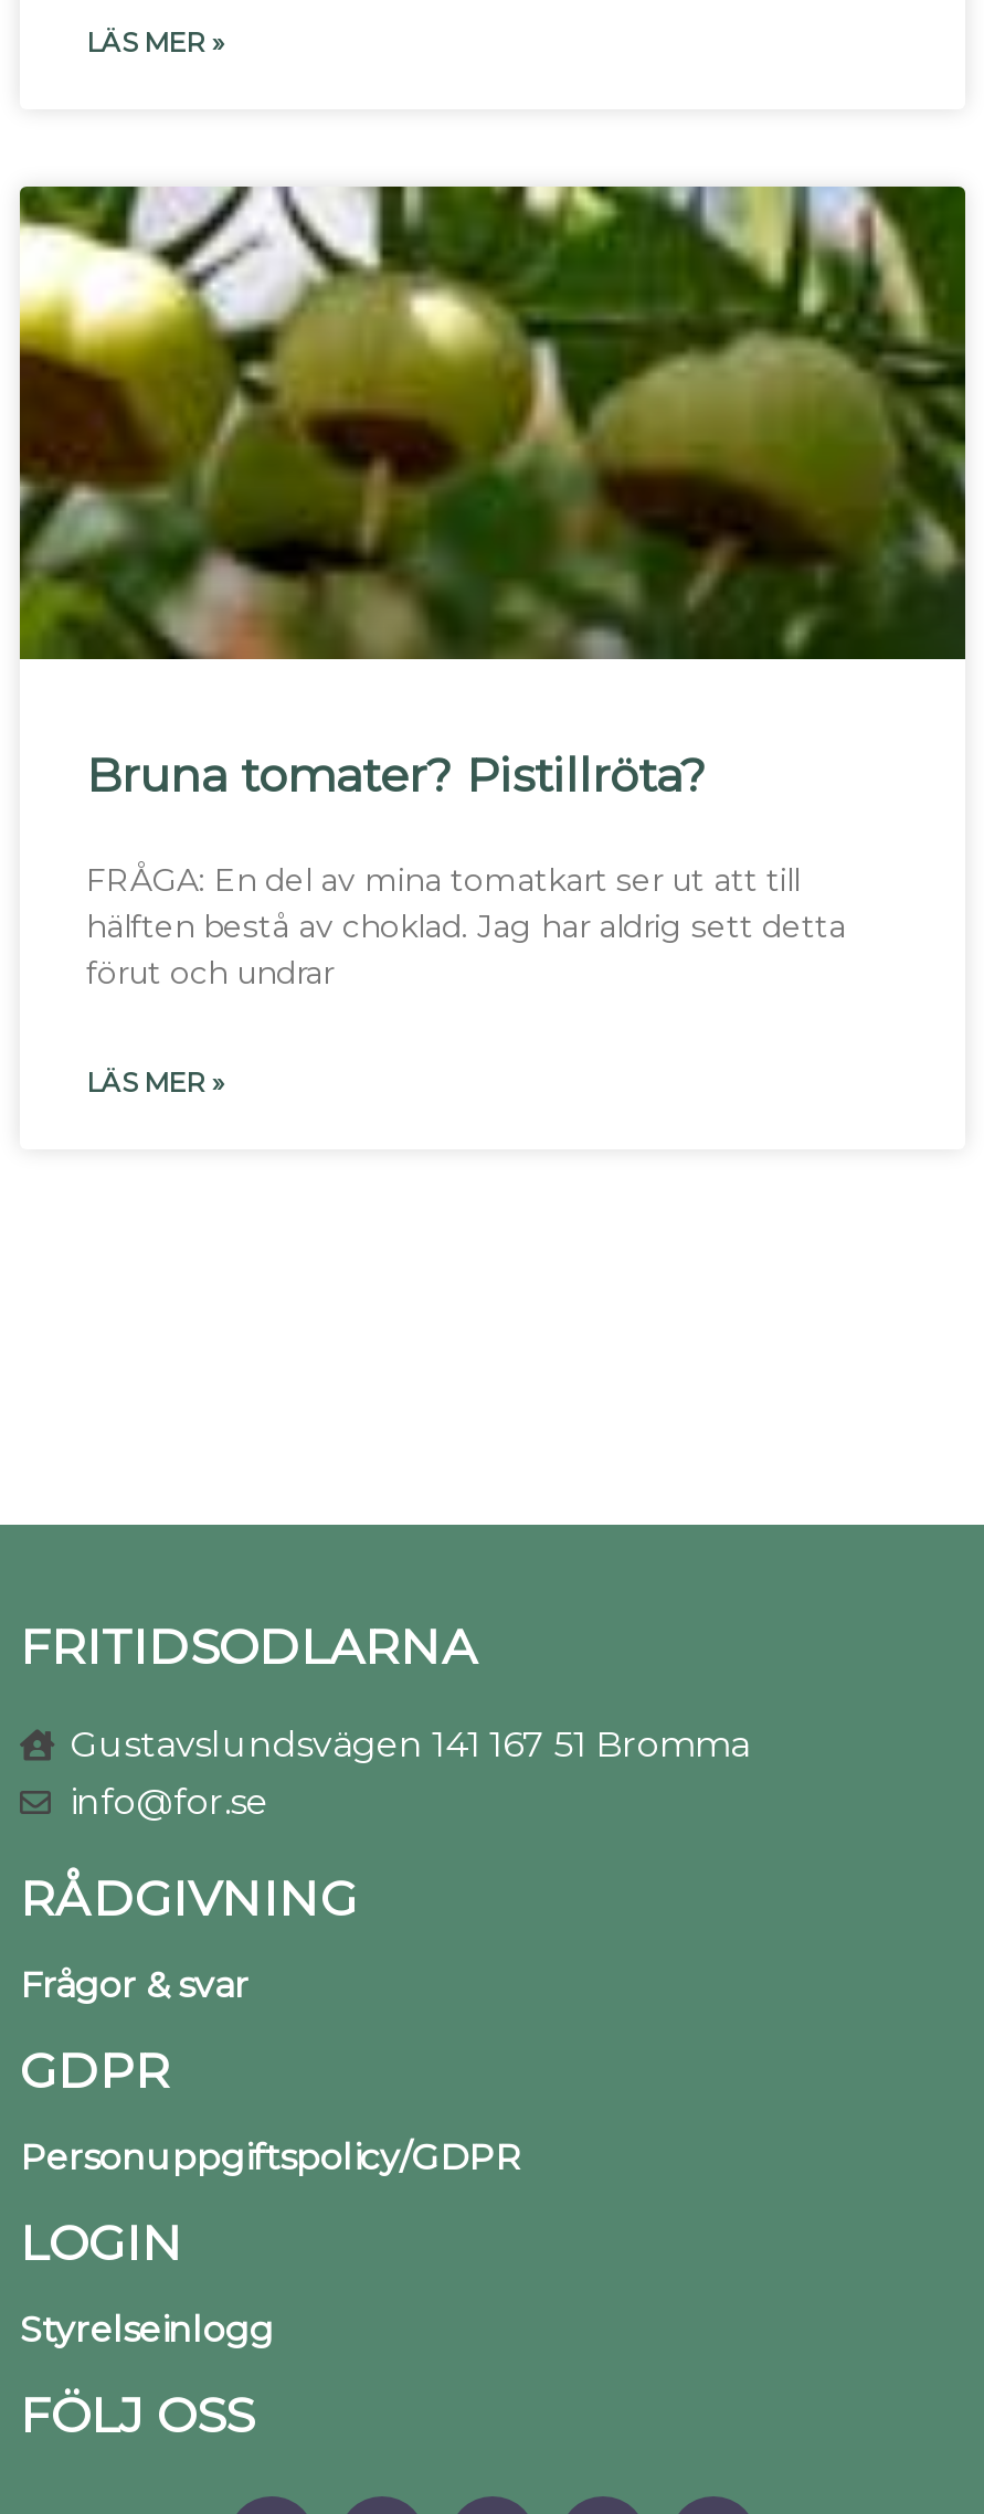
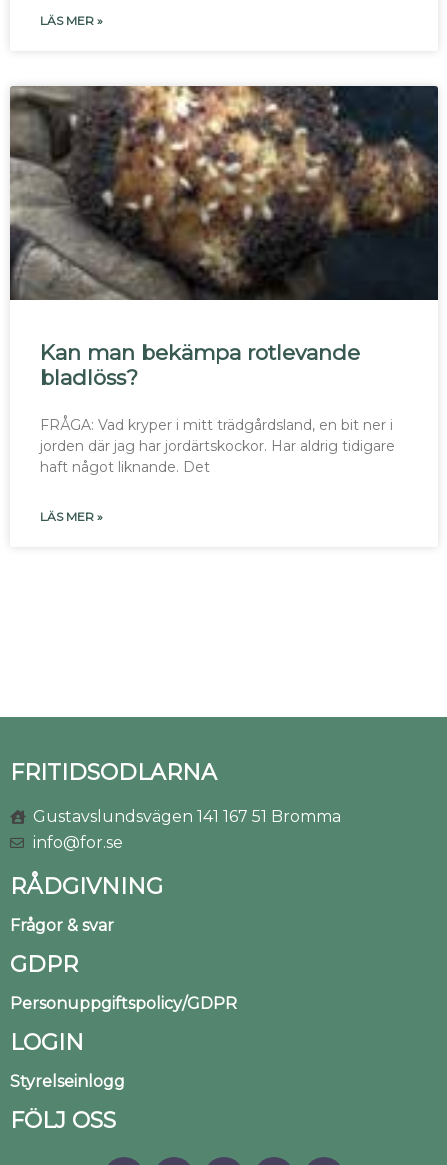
[18,184,965,802] [image] | Bruna tomater? Pistillröta? -> [9,85,438,389] [image] | Kan man bekämpa rotlevande | bladlöss?
[86,859,846,991] FRÅGA: En del av mina tomatkart ser ut att till | hälften bestå av choklad. Jag har aldrig sett detta | förut och undrar -> [40,415,395,475] FRÅGA: Vad kryper i mitt trädgårdsland, en bit ner i | jorden där jag har jordärtskockor. Har aldrig tidigare | haft något liknande. Det

